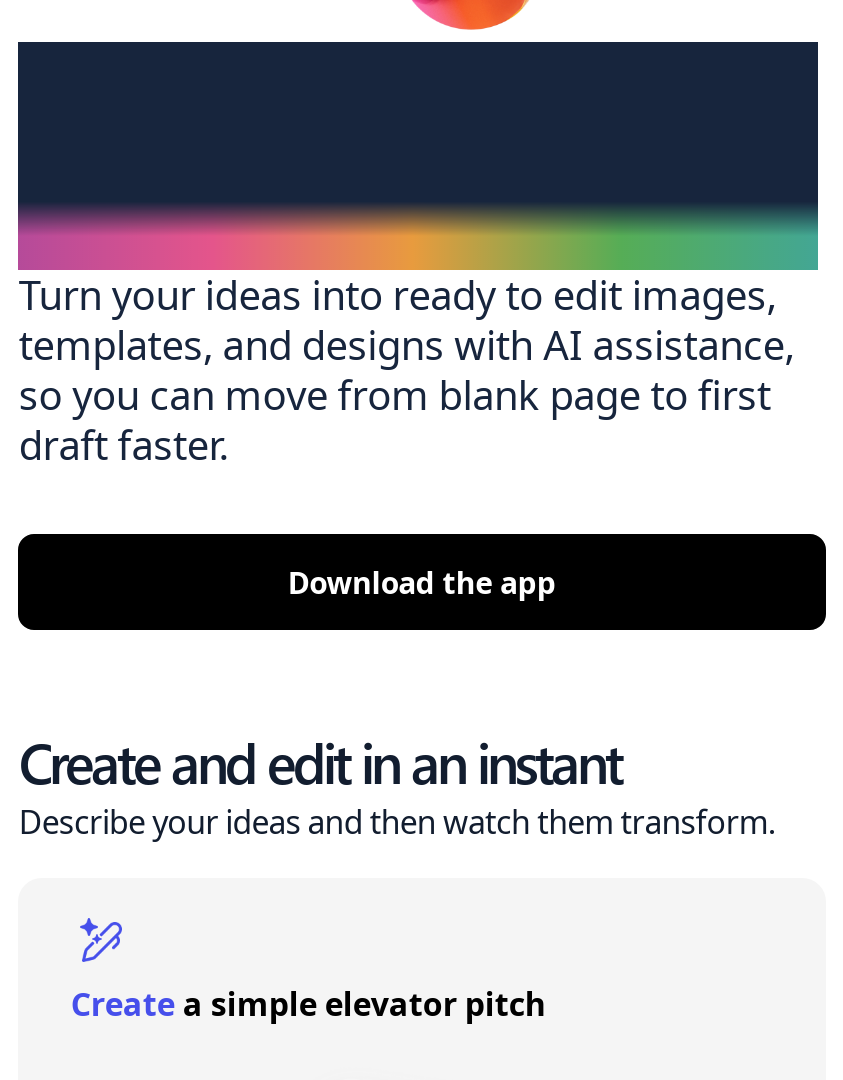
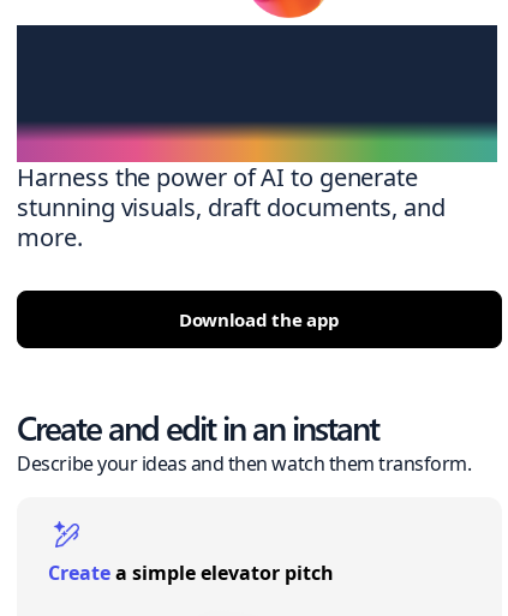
[19,269,794,473] Turn your ideas into ready to edit images, | templates, and designs with AI assistance, | so you can move from blank page to first | draft faster. -> [17,161,445,254] Harness the power of AI to generate | stunning visuals, draft documents, and | more.

